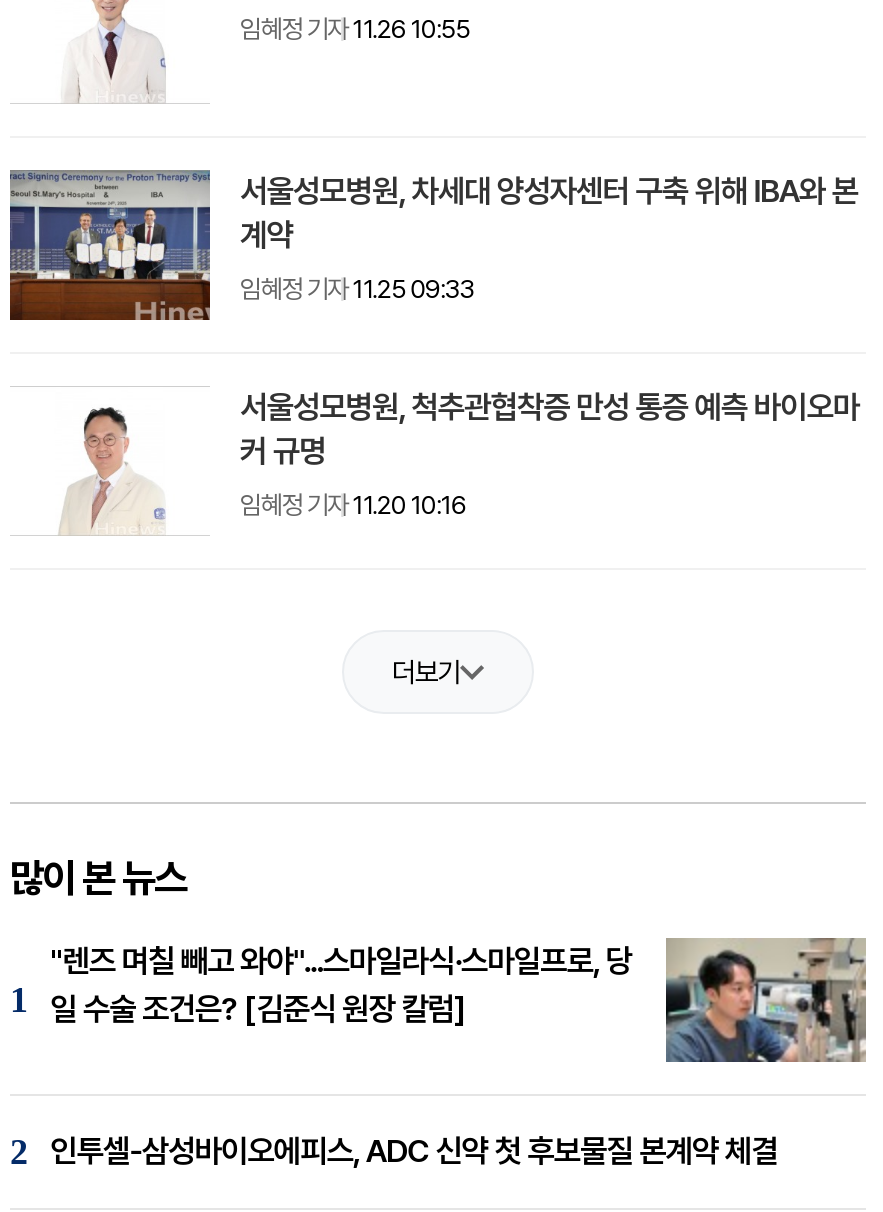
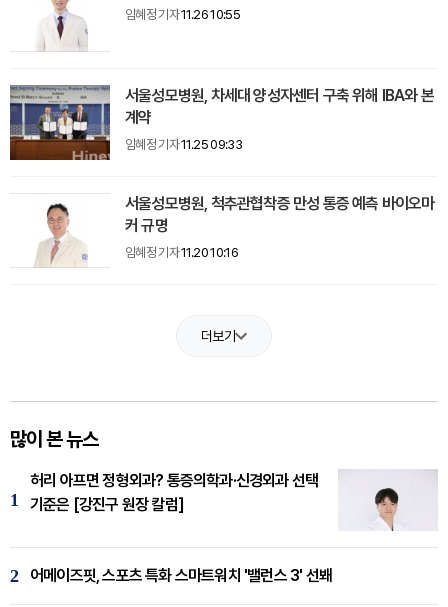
[50,936,868,1064] [image] | "렌즈 며칠 빼고 와야"...스마일라식·스마일프로, 당 | 일 수술 조건은? [김준식 원장 칼럼] -> [30,469,438,531] [image] | 허리 아프면 정형외과? 통증의학과·신경외과 선택 | 기준은 [강진구 원장 칼럼]
[50,1132,778,1170] 인투셀-삼성바이오에피스, ADC 신약 첫 후보물질 본계약 체결 -> [30,566,332,585] 어메이즈핏, 스포츠 특화 스마트워치 '밸런스 3' 선봬

